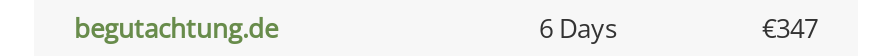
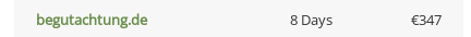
[539,10,617,46] 6 Days -> [289,10,332,29] 8 Days

